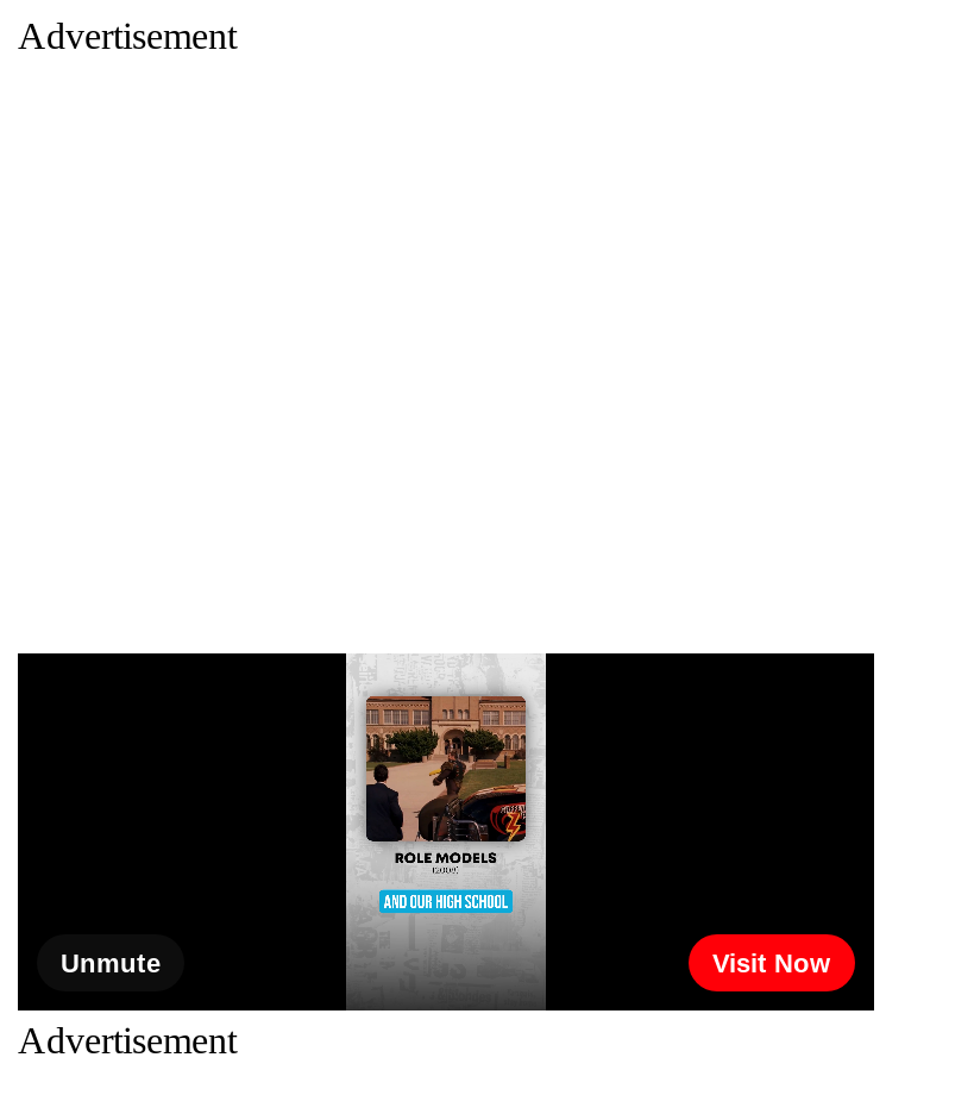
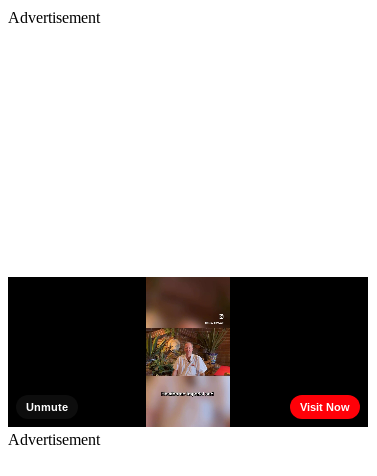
[344,653,548,1013] [image] -> [145,276,231,428] [image]

